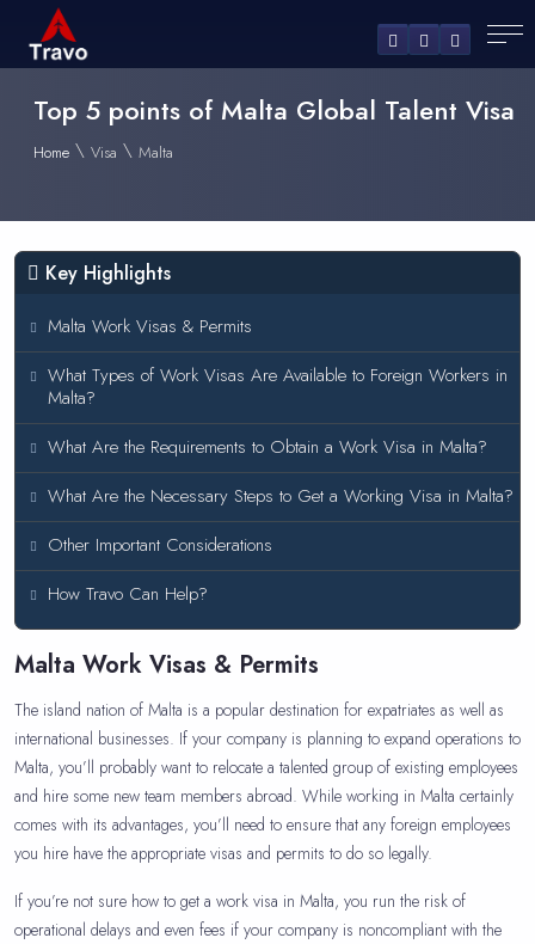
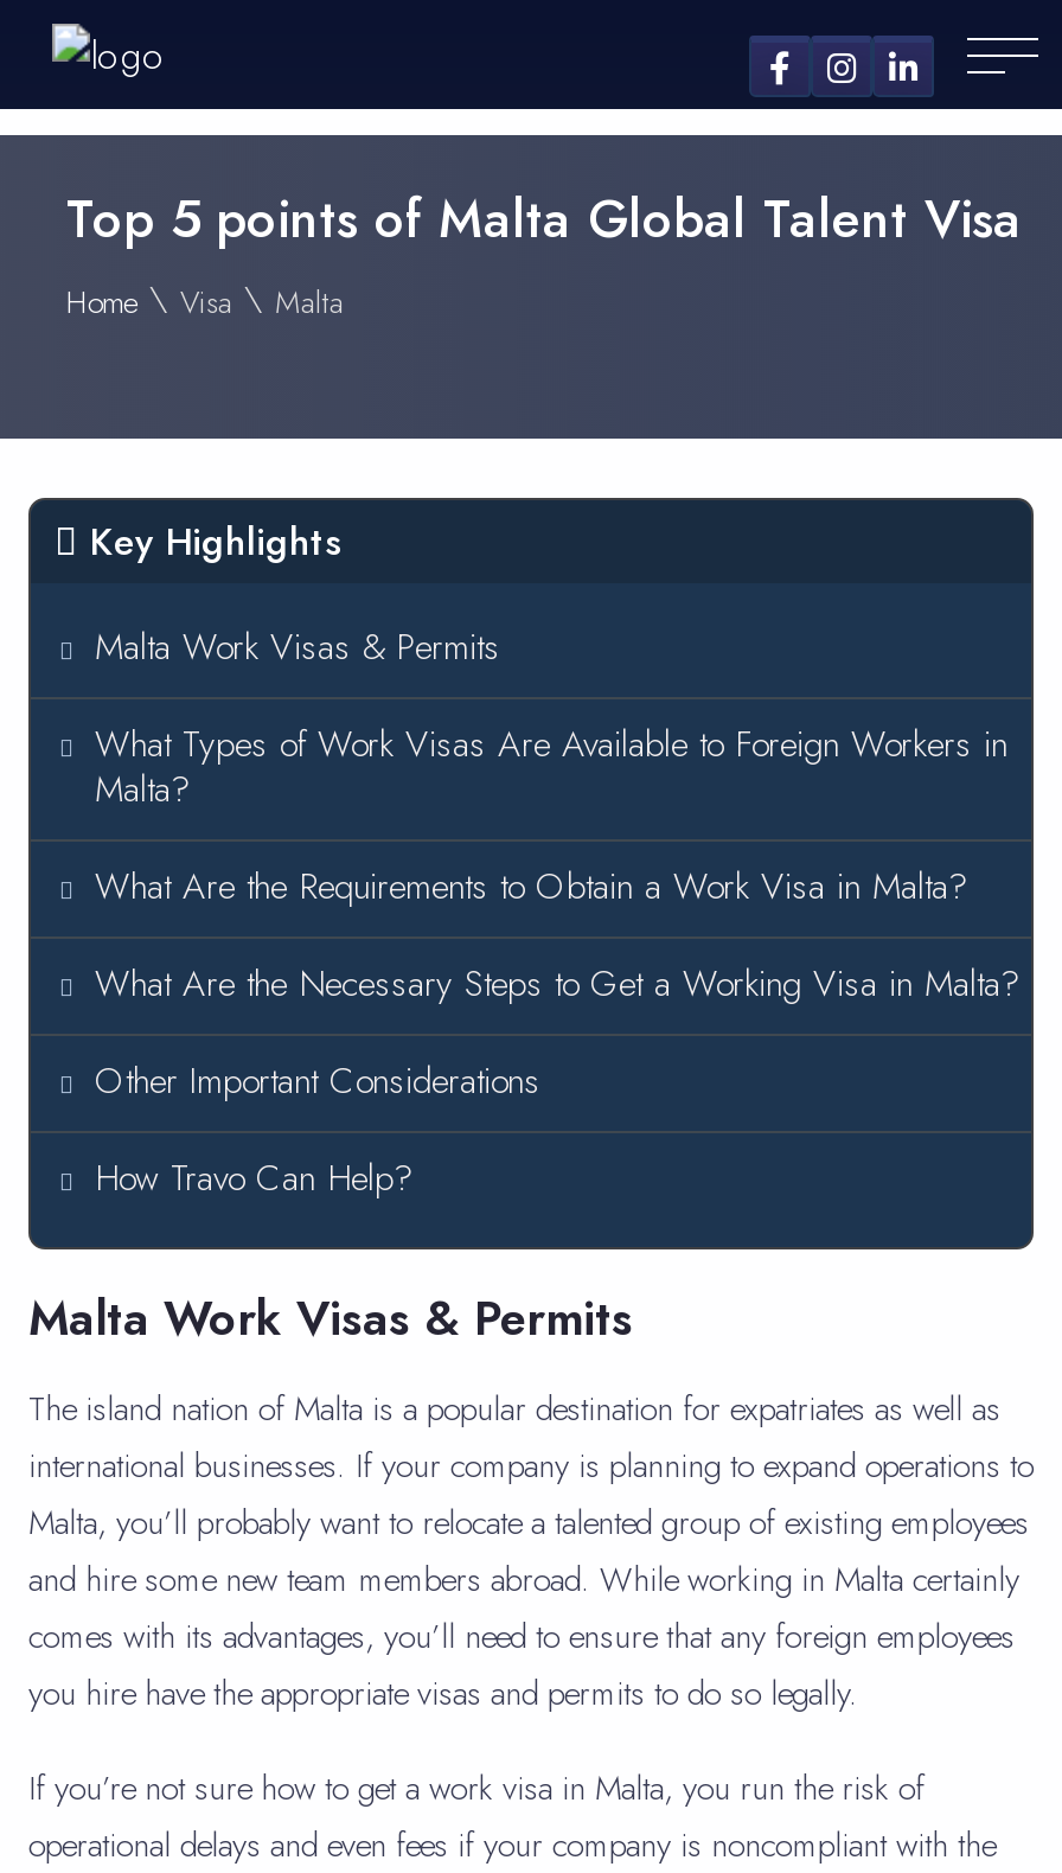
[4,7,531,68] [image] -> [7,19,1055,138] [image]

